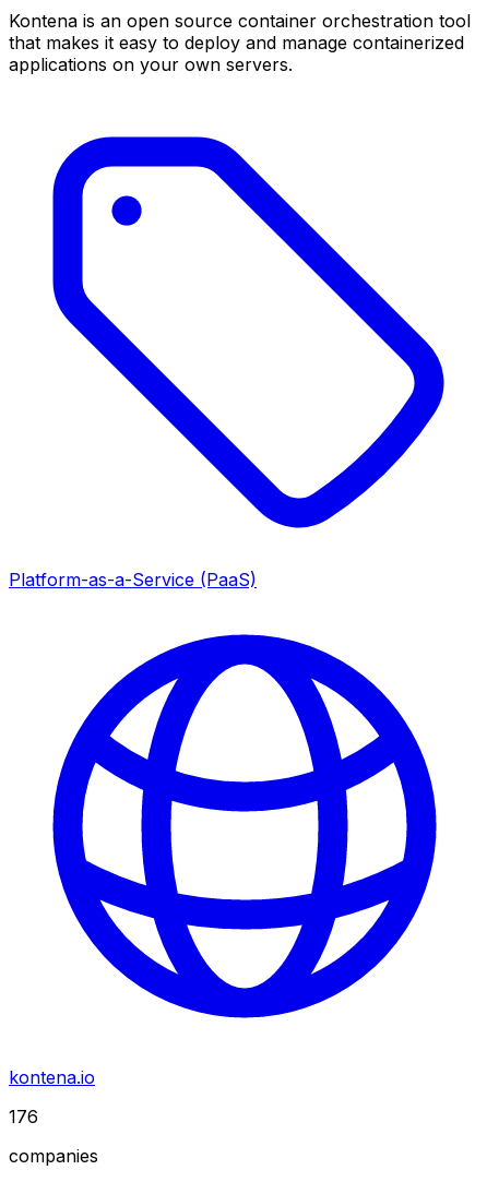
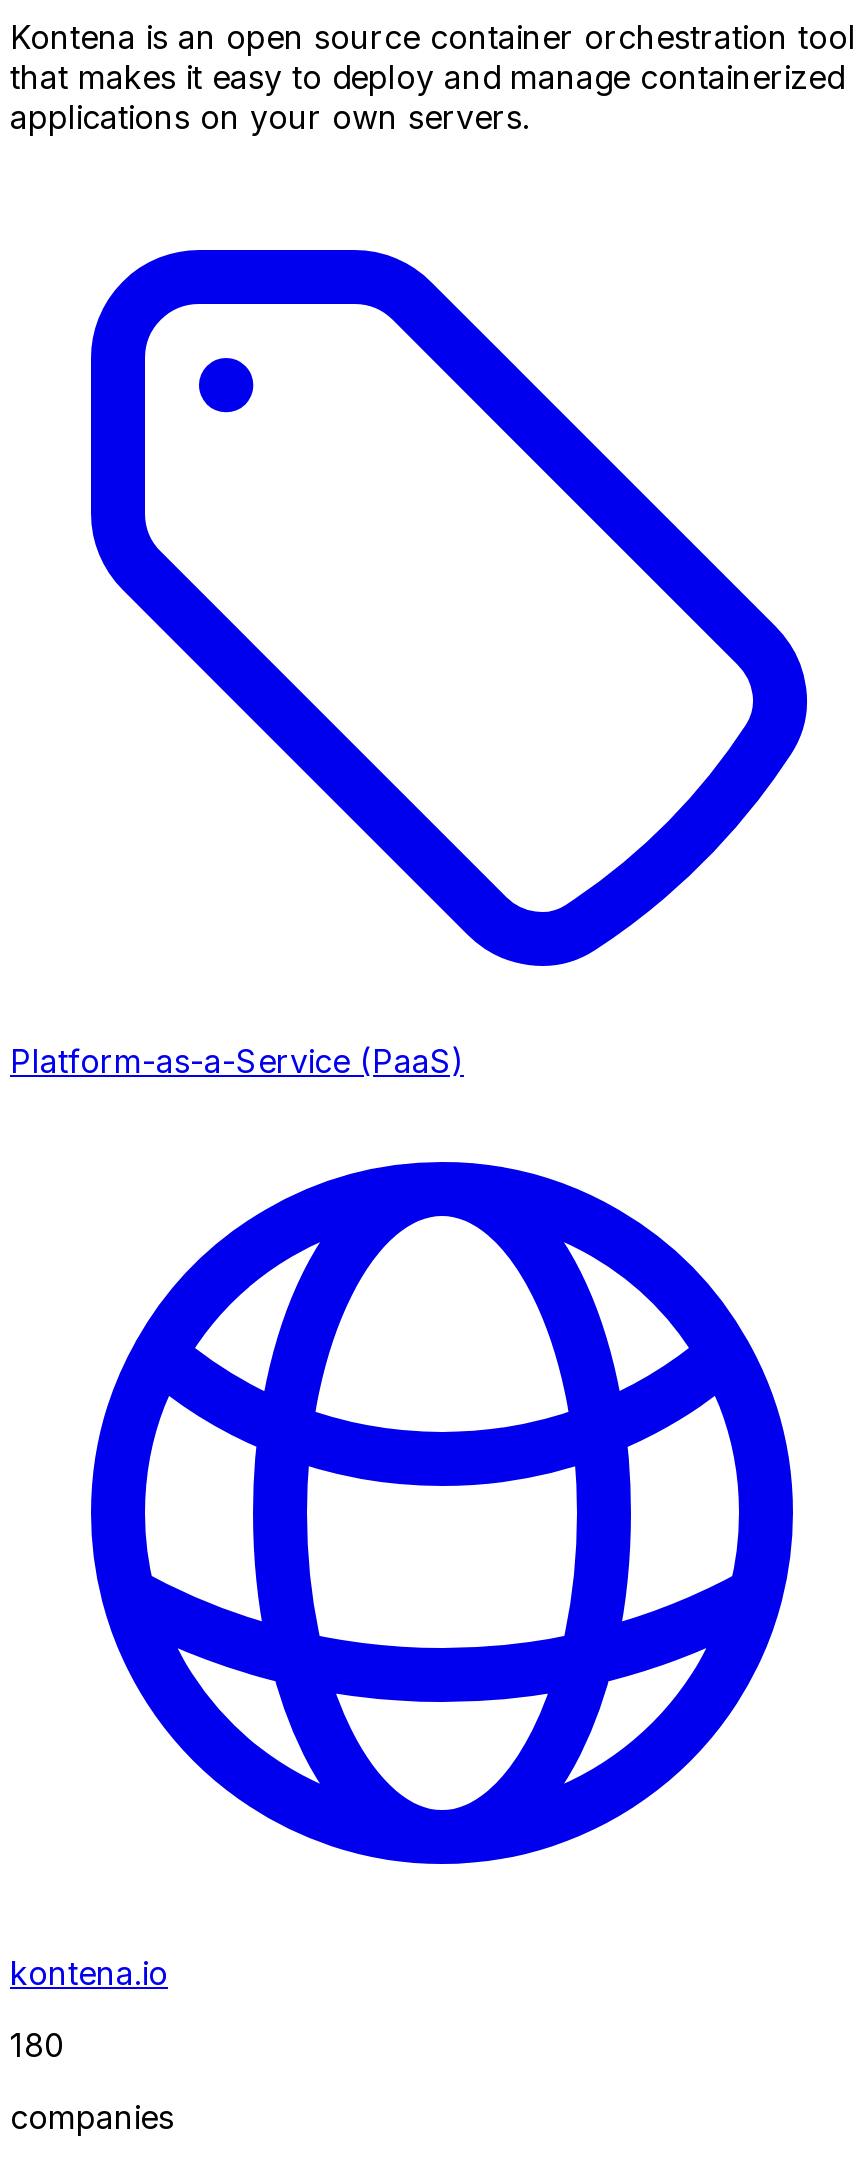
[9,1105,38,1127] 176 -> [10,2025,64,2065] 180

